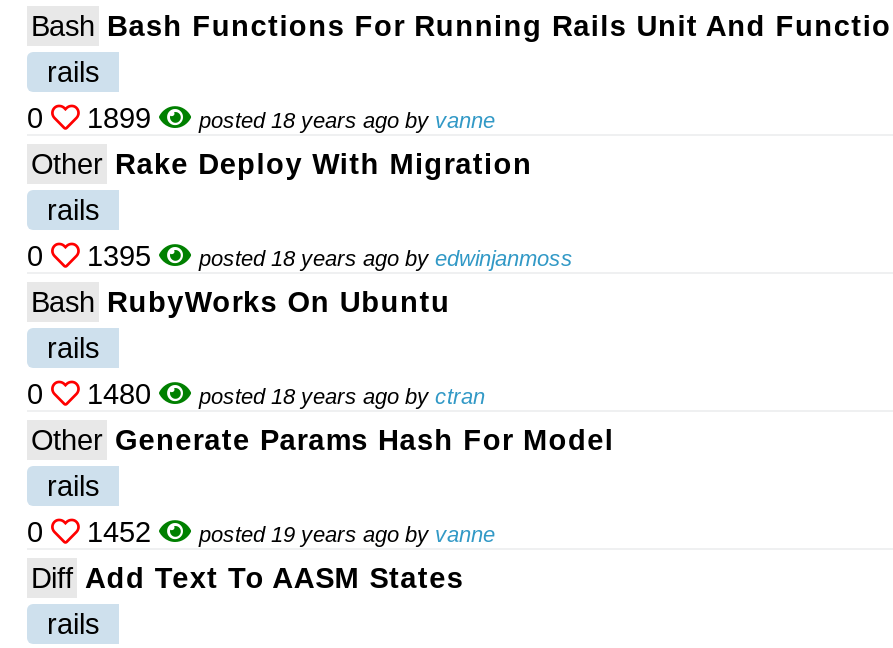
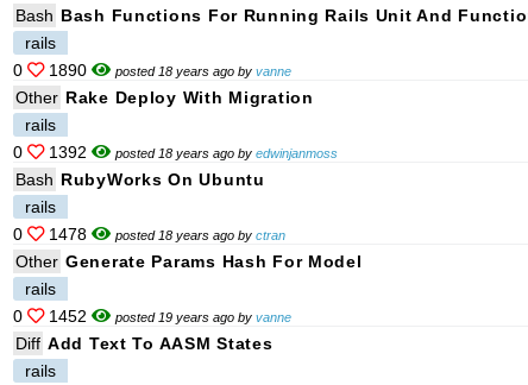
[27,102,495,134] 0 1899 posted 18 years ago by vanne -> [13,60,291,79] 0 1890 posted 18 years ago by vanne
[27,240,573,272] 0 1395 posted 18 years ago by edwinjanmoss -> [13,142,338,161] 0 1392 posted 18 years ago by edwinjanmoss
[27,378,485,410] 0 1480 posted 18 years ago by ctran -> [13,224,285,243] 0 1478 posted 18 years ago by ctran

